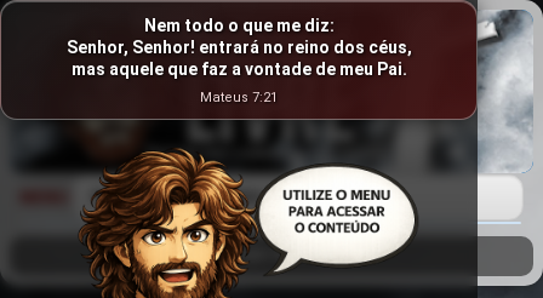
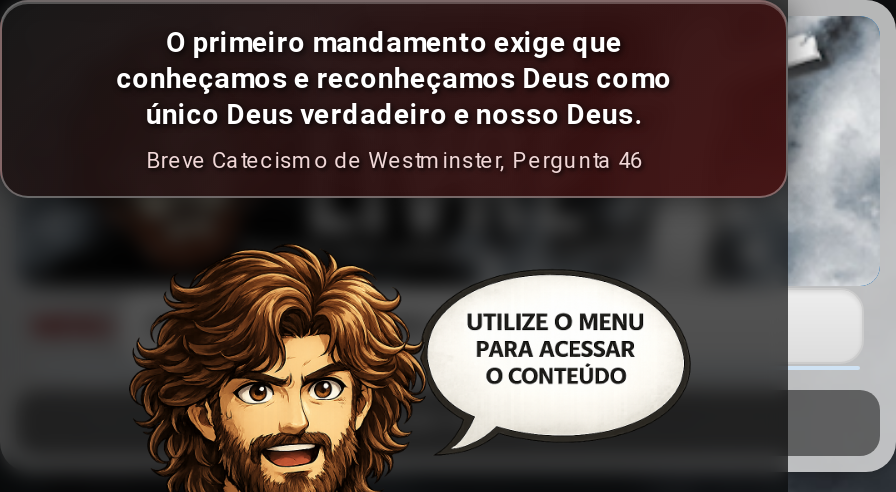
[66,16,412,79] Nem todo o que me diz: | Senhor, Senhor! entrará no reino dos céus, | mas aquele que faz a vontade de meu Pai. -> [116,26,672,130] O primeiro mandamento exige que | conheçamos e reconheçamos Deus como | único Deus verdadeiro e nosso Deus.
[200,90,278,105] Mateus 7:21 -> [146,148,642,174] Breve Catecismo de Westminster, Pergunta 46

